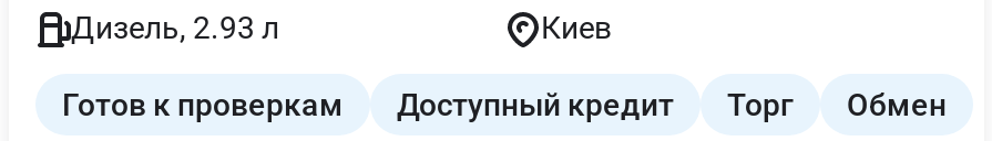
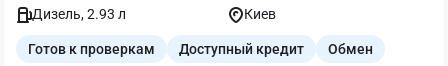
[727,87,794,122] Торг -> none

